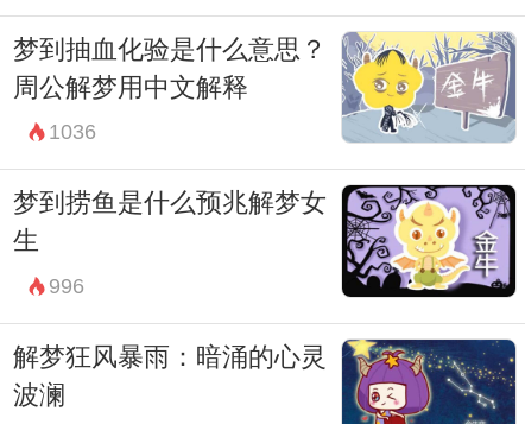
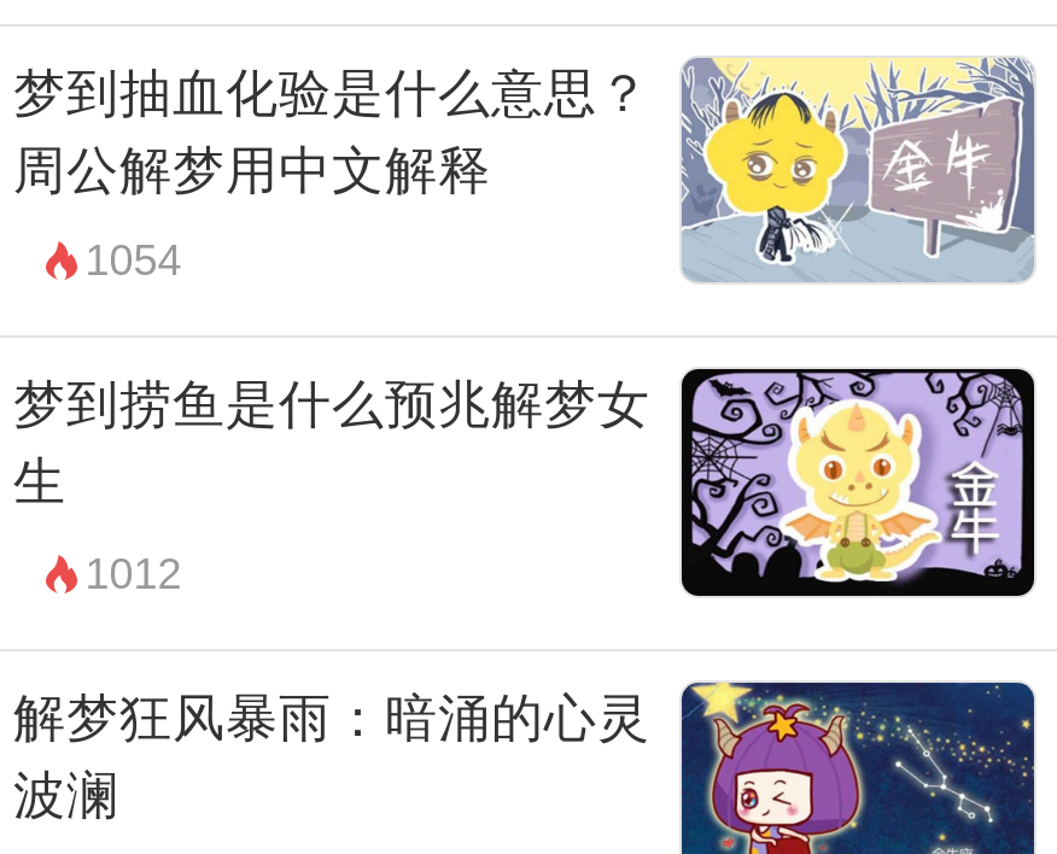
[48,120,96,144] 1036 -> [85,237,182,286] 1054
[48,274,84,298] 996 -> [85,550,182,598] 1012

